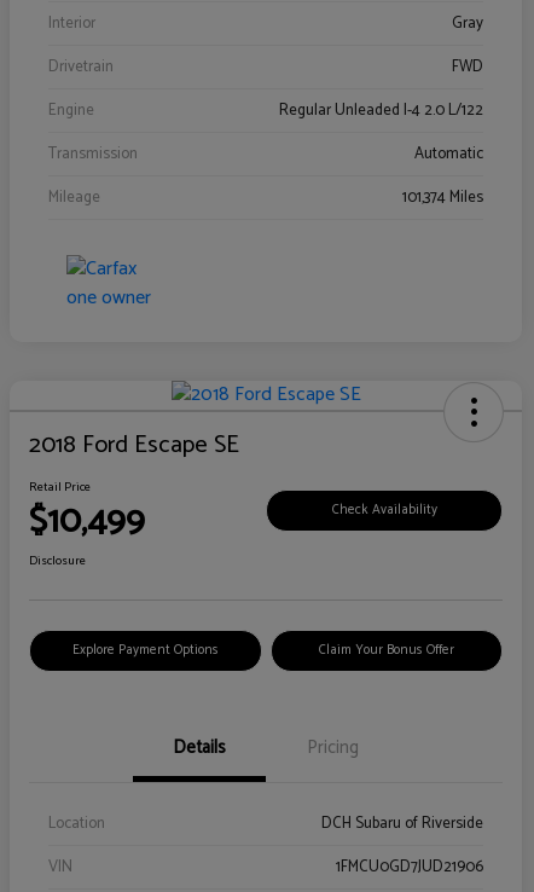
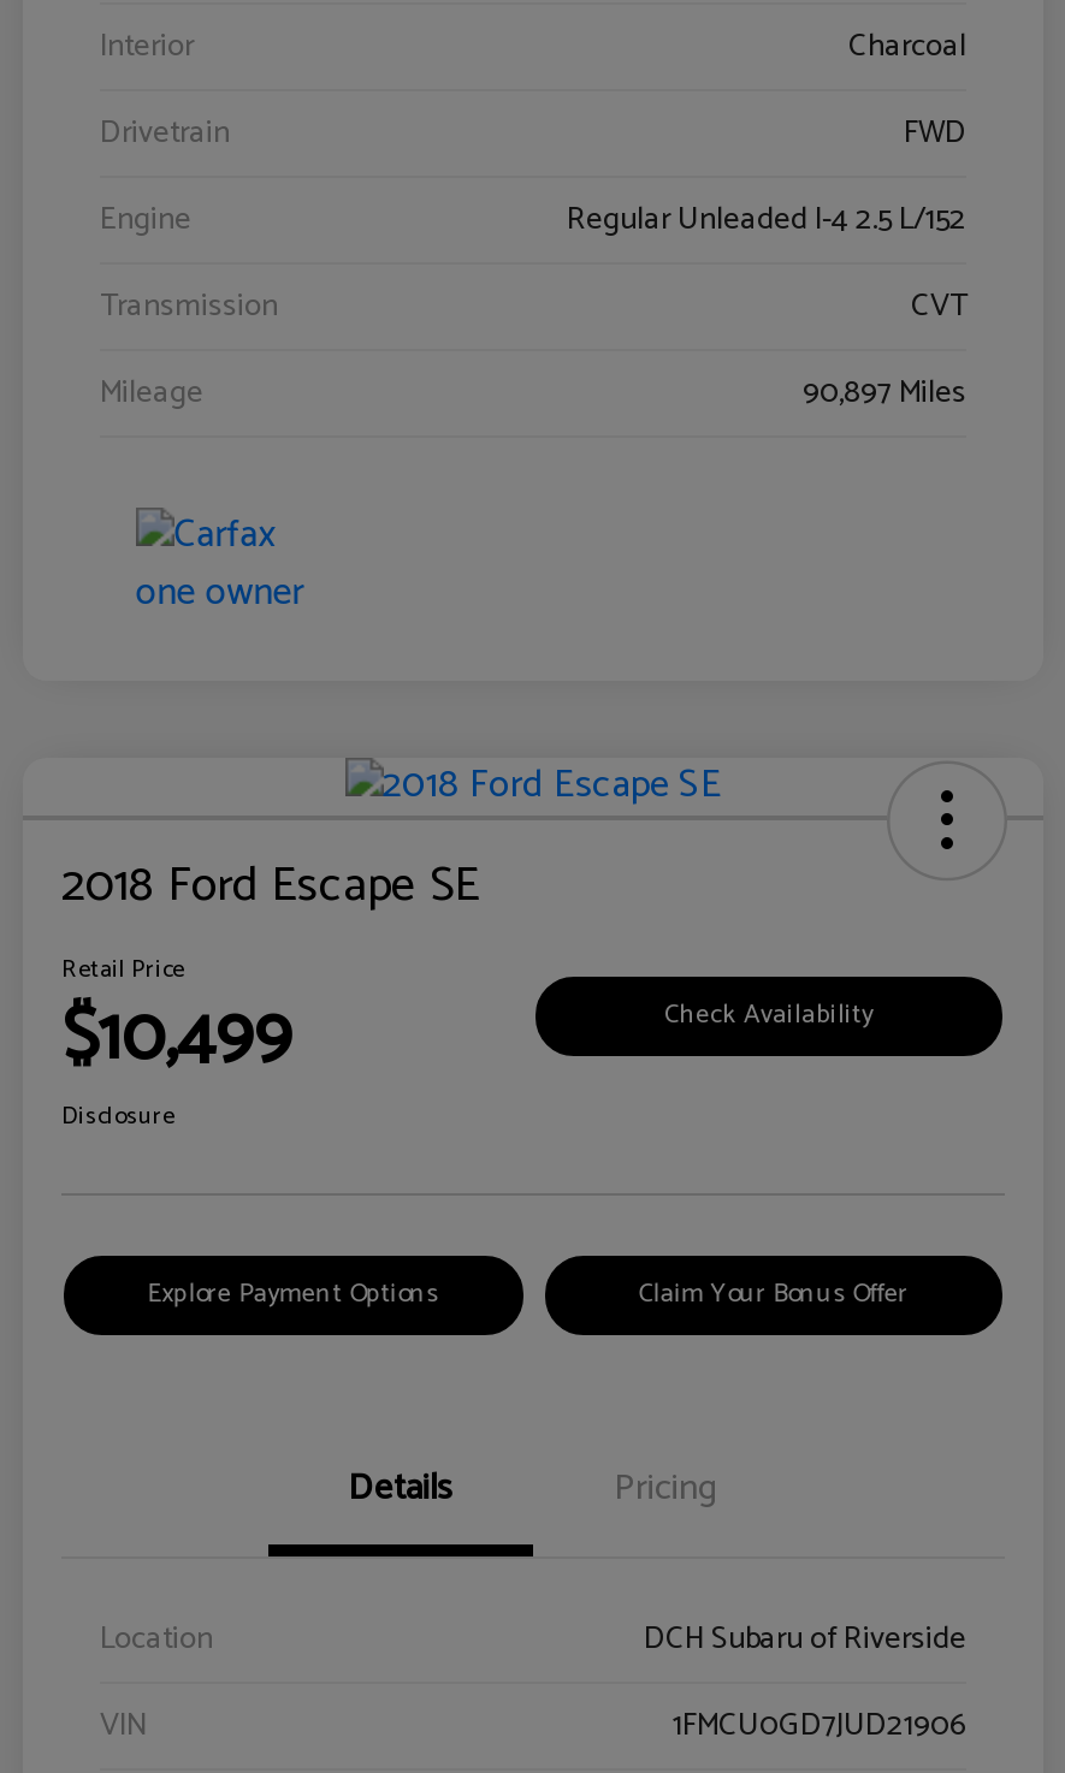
[452,11,483,37] Gray -> [848,22,966,73] Charcoal
[279,98,483,124] Regular Unleaded I-4 2.0 L/122 -> [567,195,966,246] Regular Unleaded I-4 2.5 L/152
[414,142,483,167] Automatic -> [911,282,966,332] CVT
[402,185,483,211] 101,374 Miles -> [803,369,966,419] 90,897 Miles

